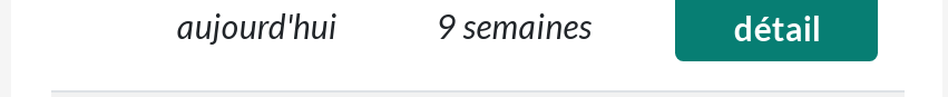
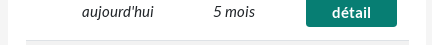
[436,5,592,45] 9 semaines -> [213,2,255,20] 5 mois

